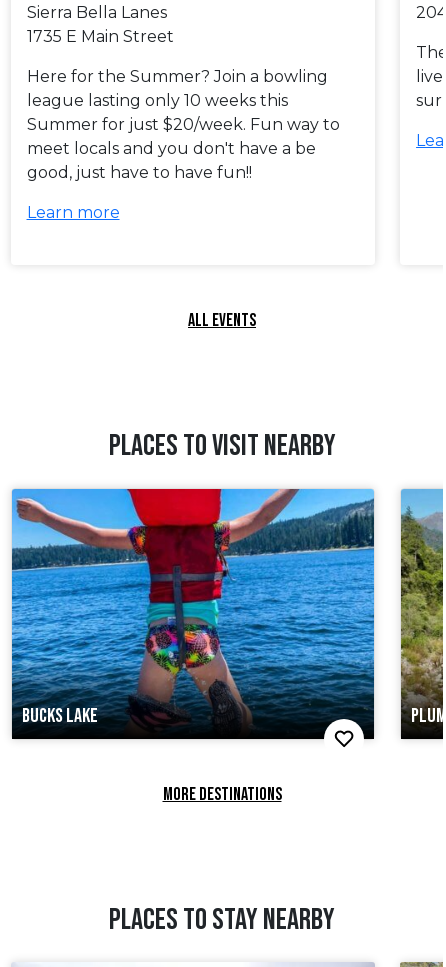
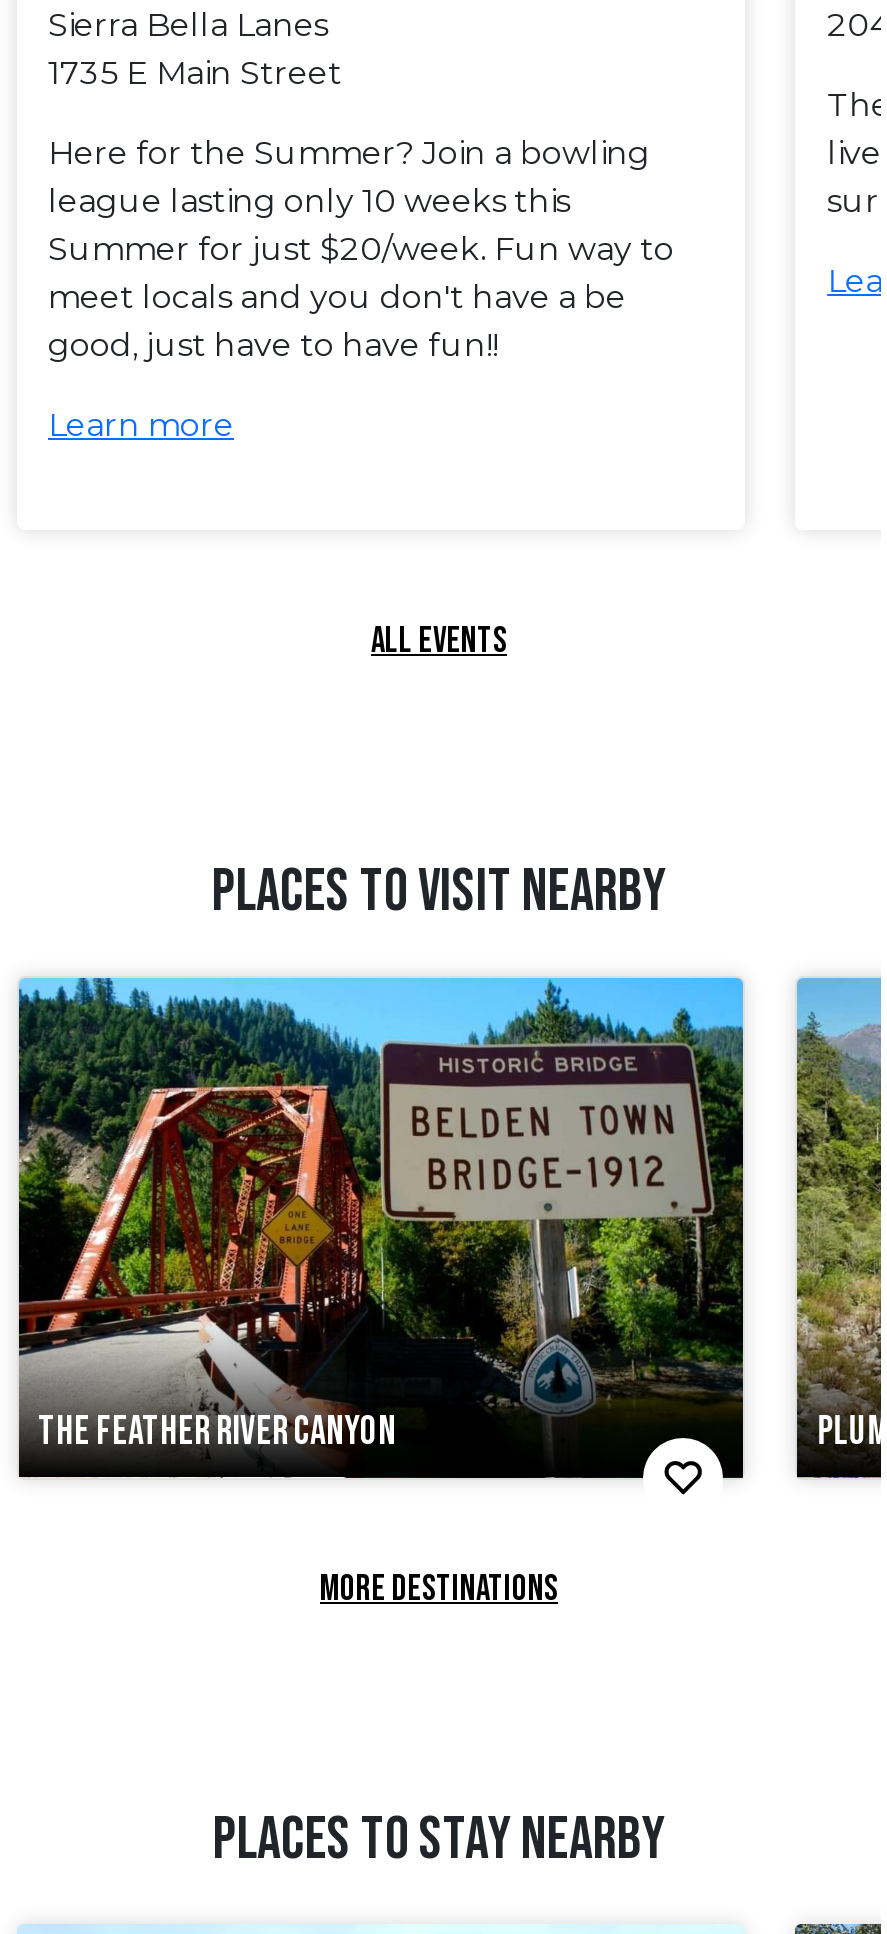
[11,488,375,727] [image] | BUCKS LAKE -> [17,976,745,1455] [image] | THE FEATHER RIVER CANYON

